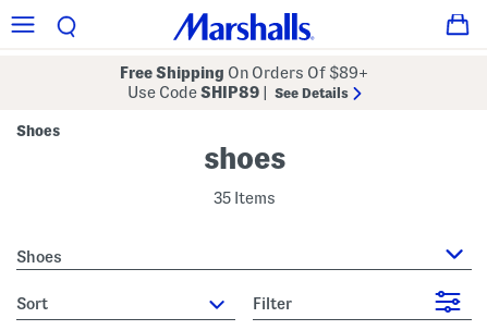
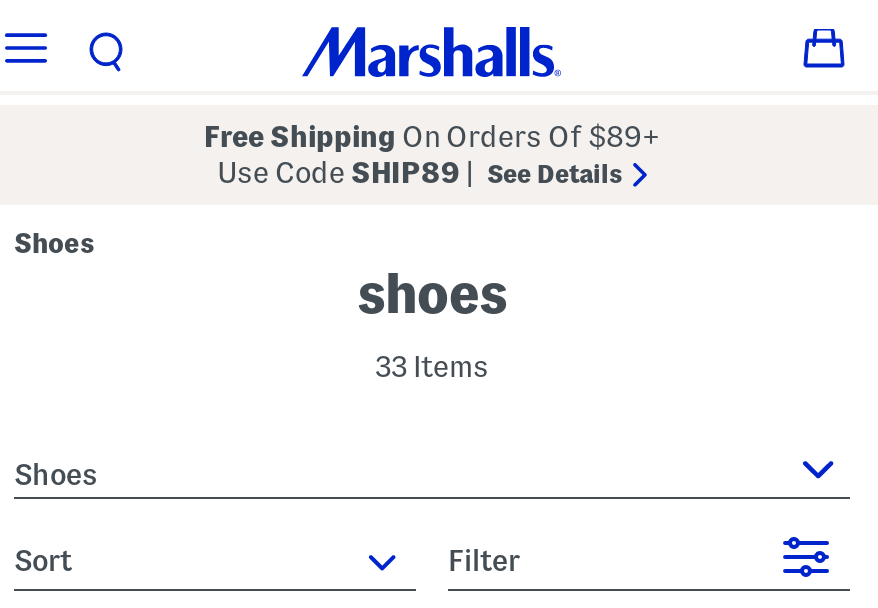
[213,190,275,207] 35 Items -> [375,351,489,383] 33 Items

